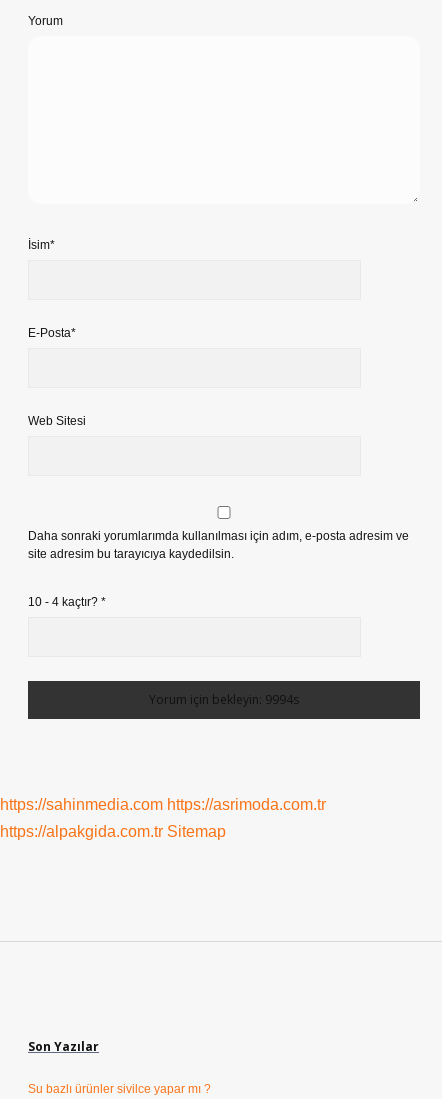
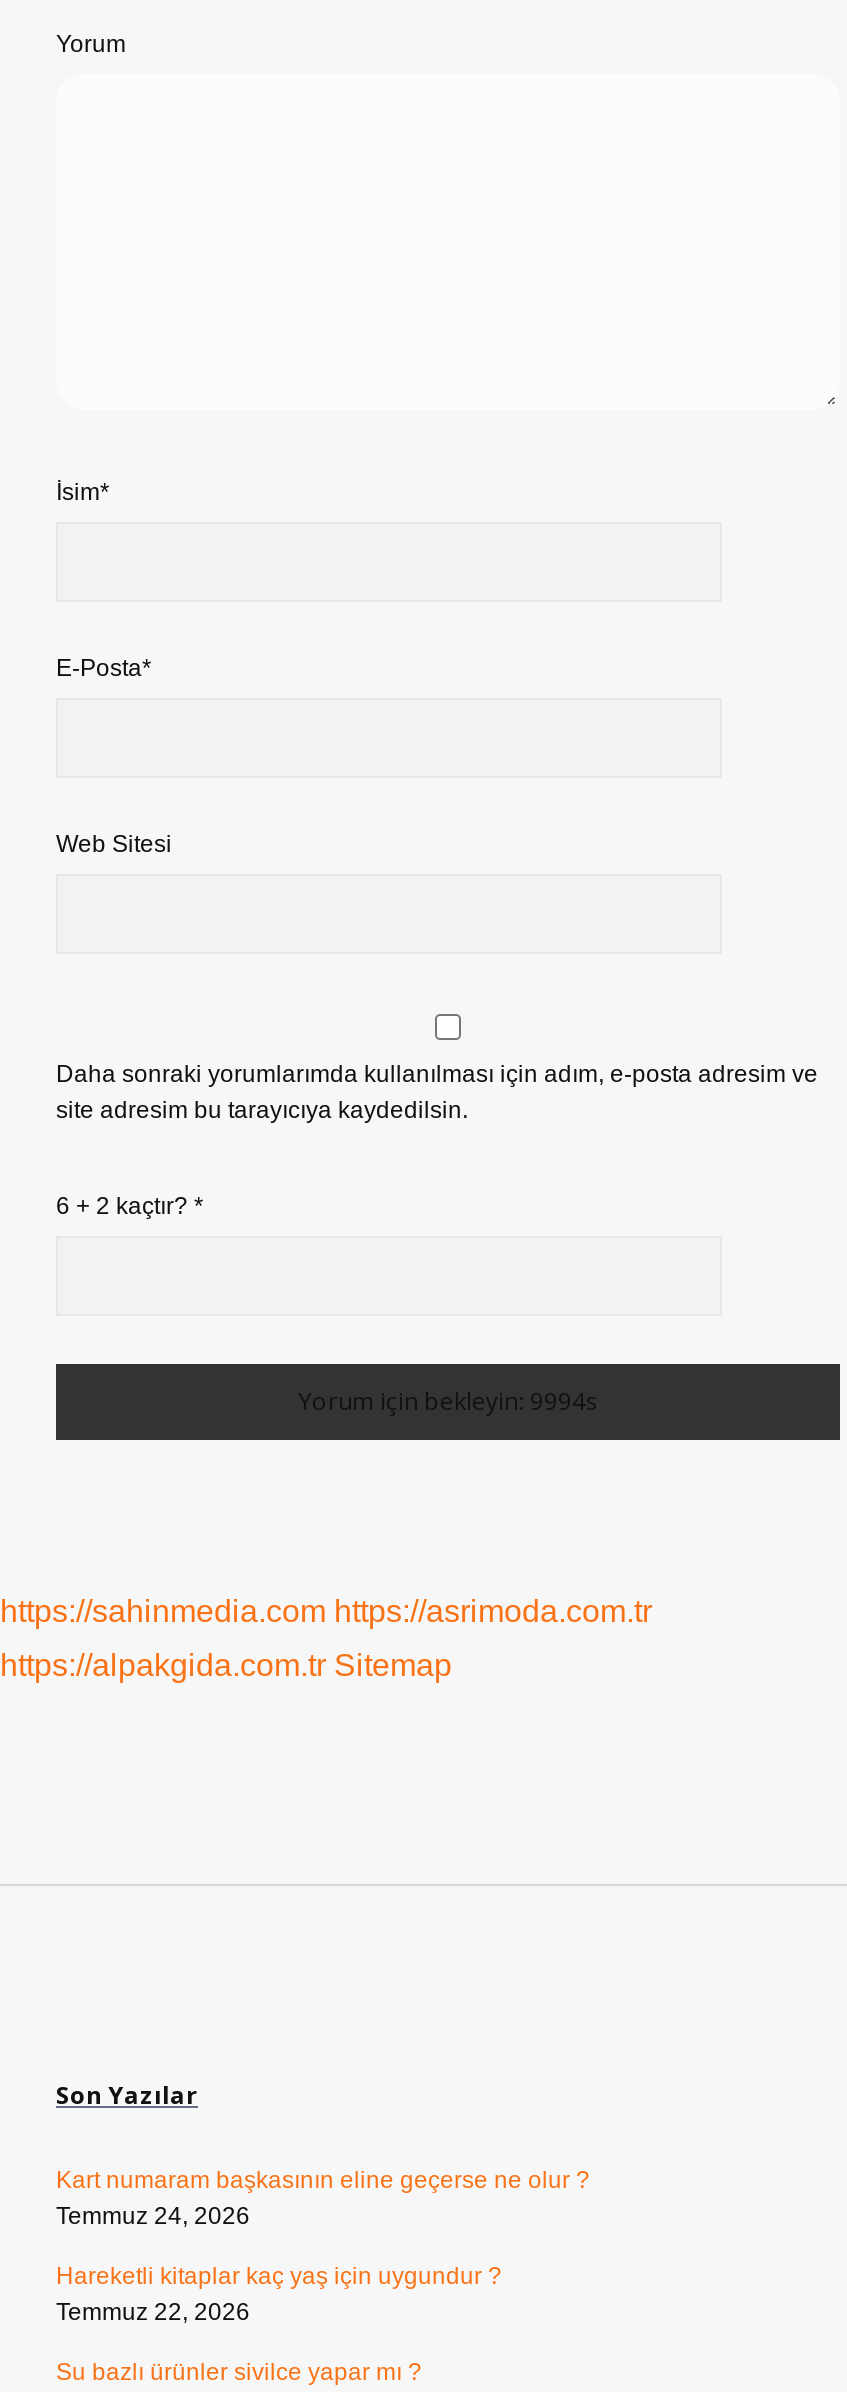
[28,595,106,609] 10 - 4 kaçtır? * -> [56,1192,204,1220] 6 + 2 kaçtır? *
none -> [56,2166,590,2326] Kart numaram başkasının eline geçerse ne olur ? | Temmuz 24, 2026 | Hareketli kitaplar kaç yaş için uygundur ? | Temmuz 22, 2026

